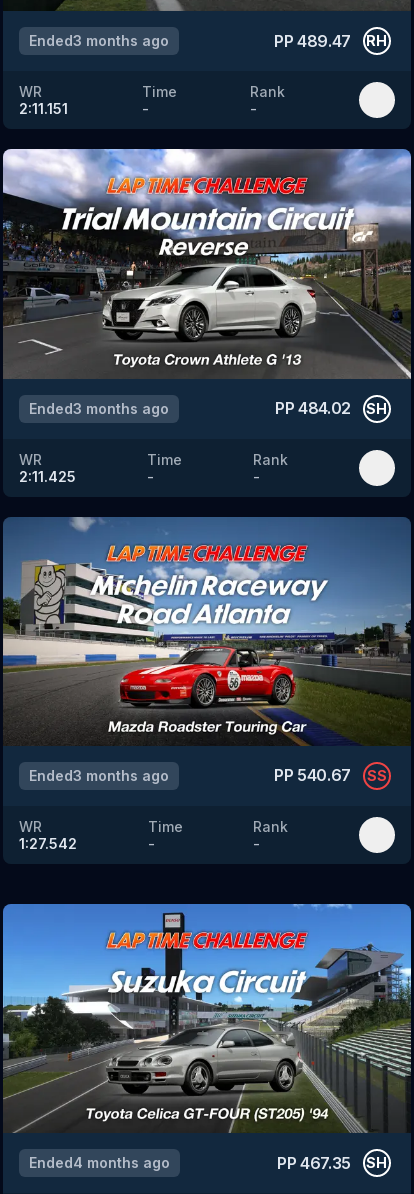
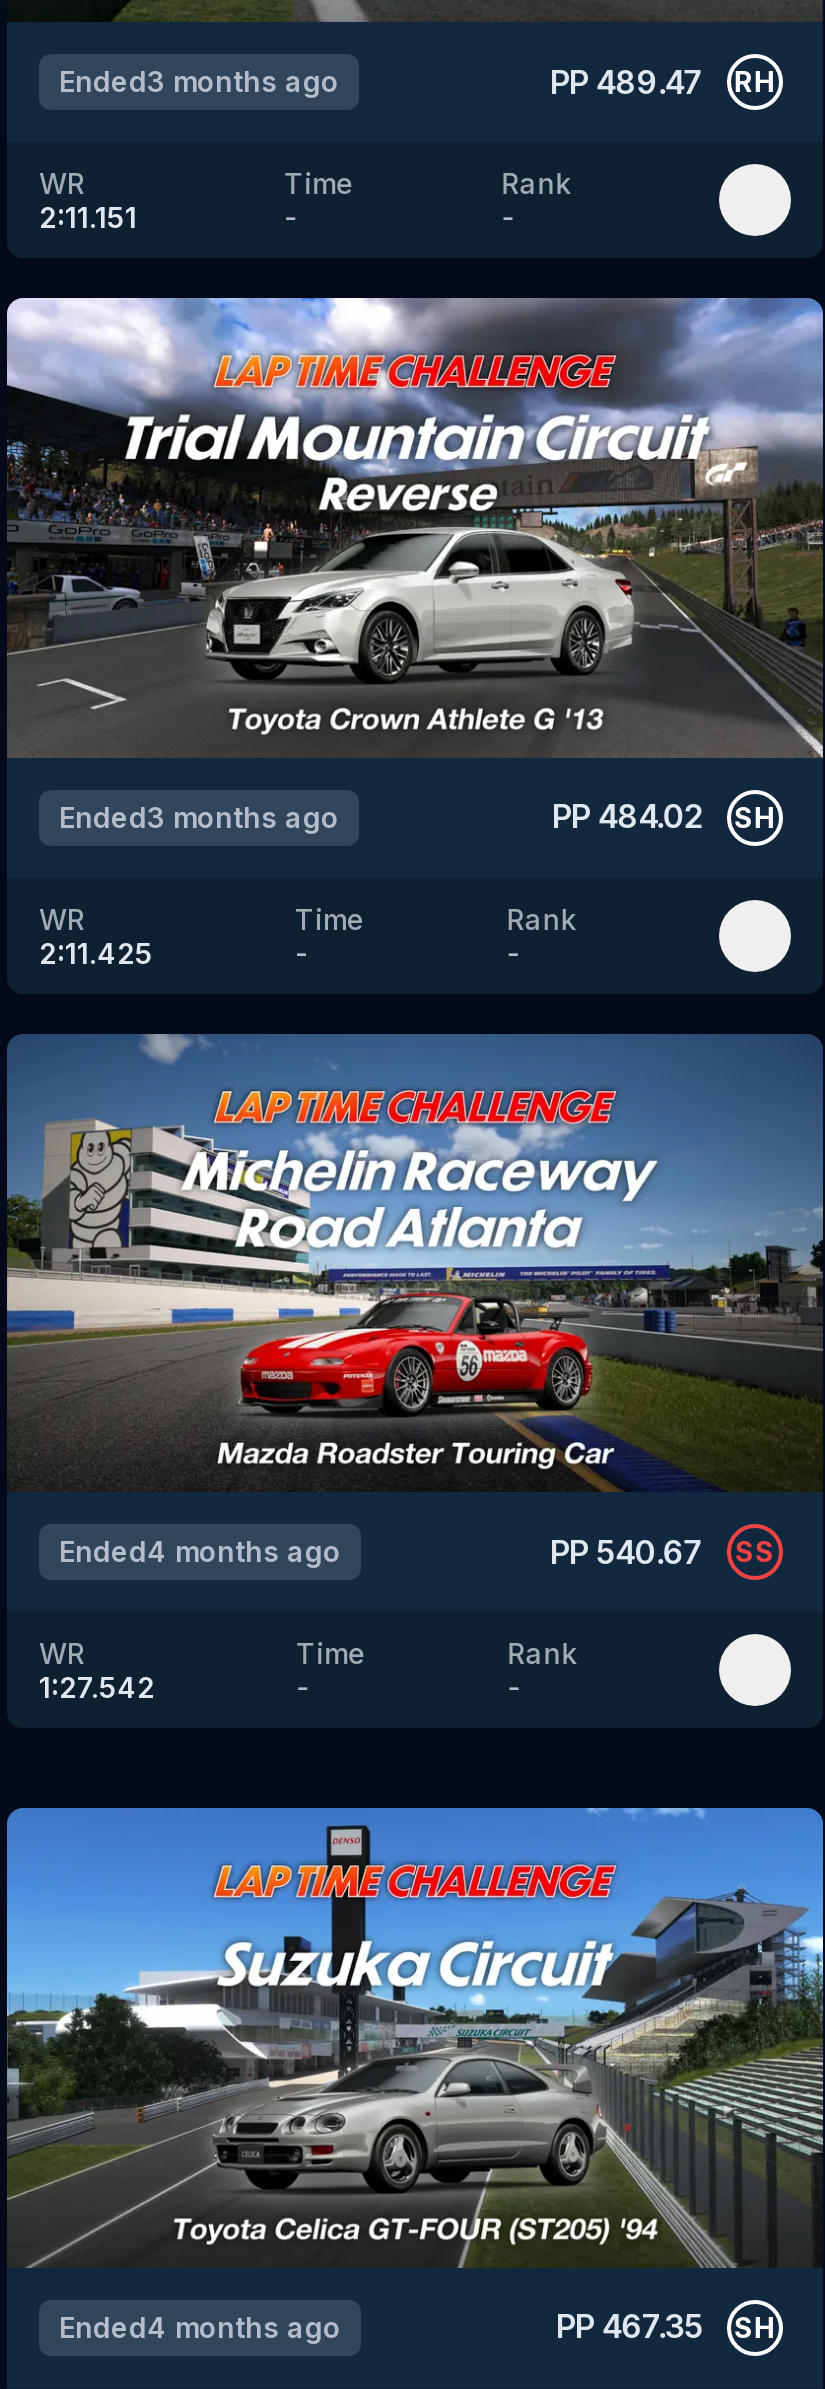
[29,767,169,784] Ended3 months ago -> [59,1534,341,1568] Ended4 months ago

